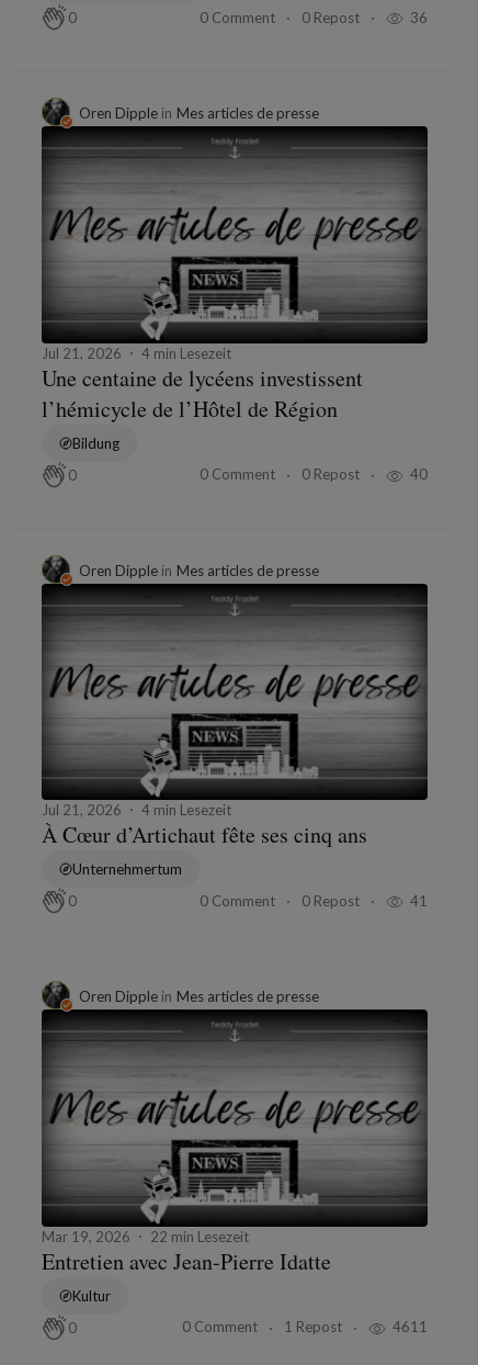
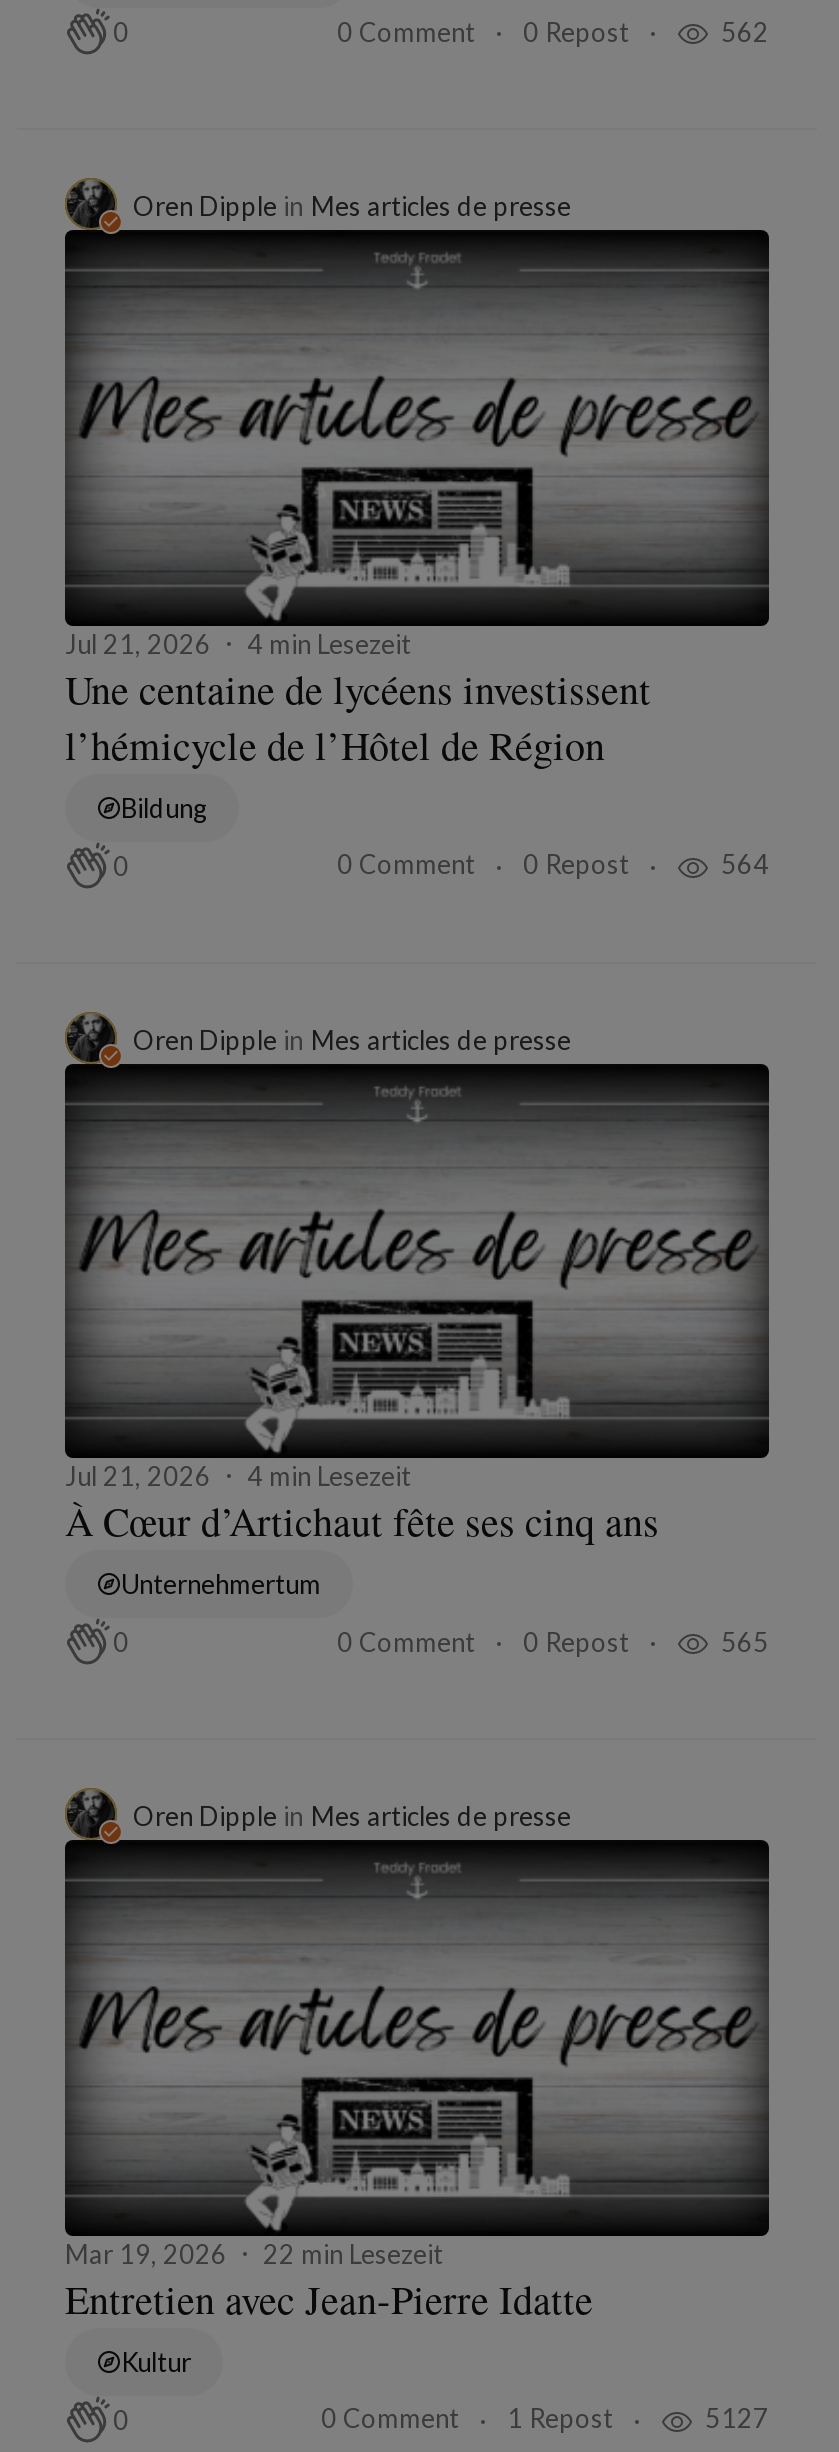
[410,8,428,26] 36 -> [721,15,769,47] 562
[410,465,428,483] 40 -> [721,848,769,880] 564
[410,892,428,909] 41 -> [721,1626,769,1658] 565
[392,1318,428,1336] 4611 -> [705,2403,769,2435] 5127

